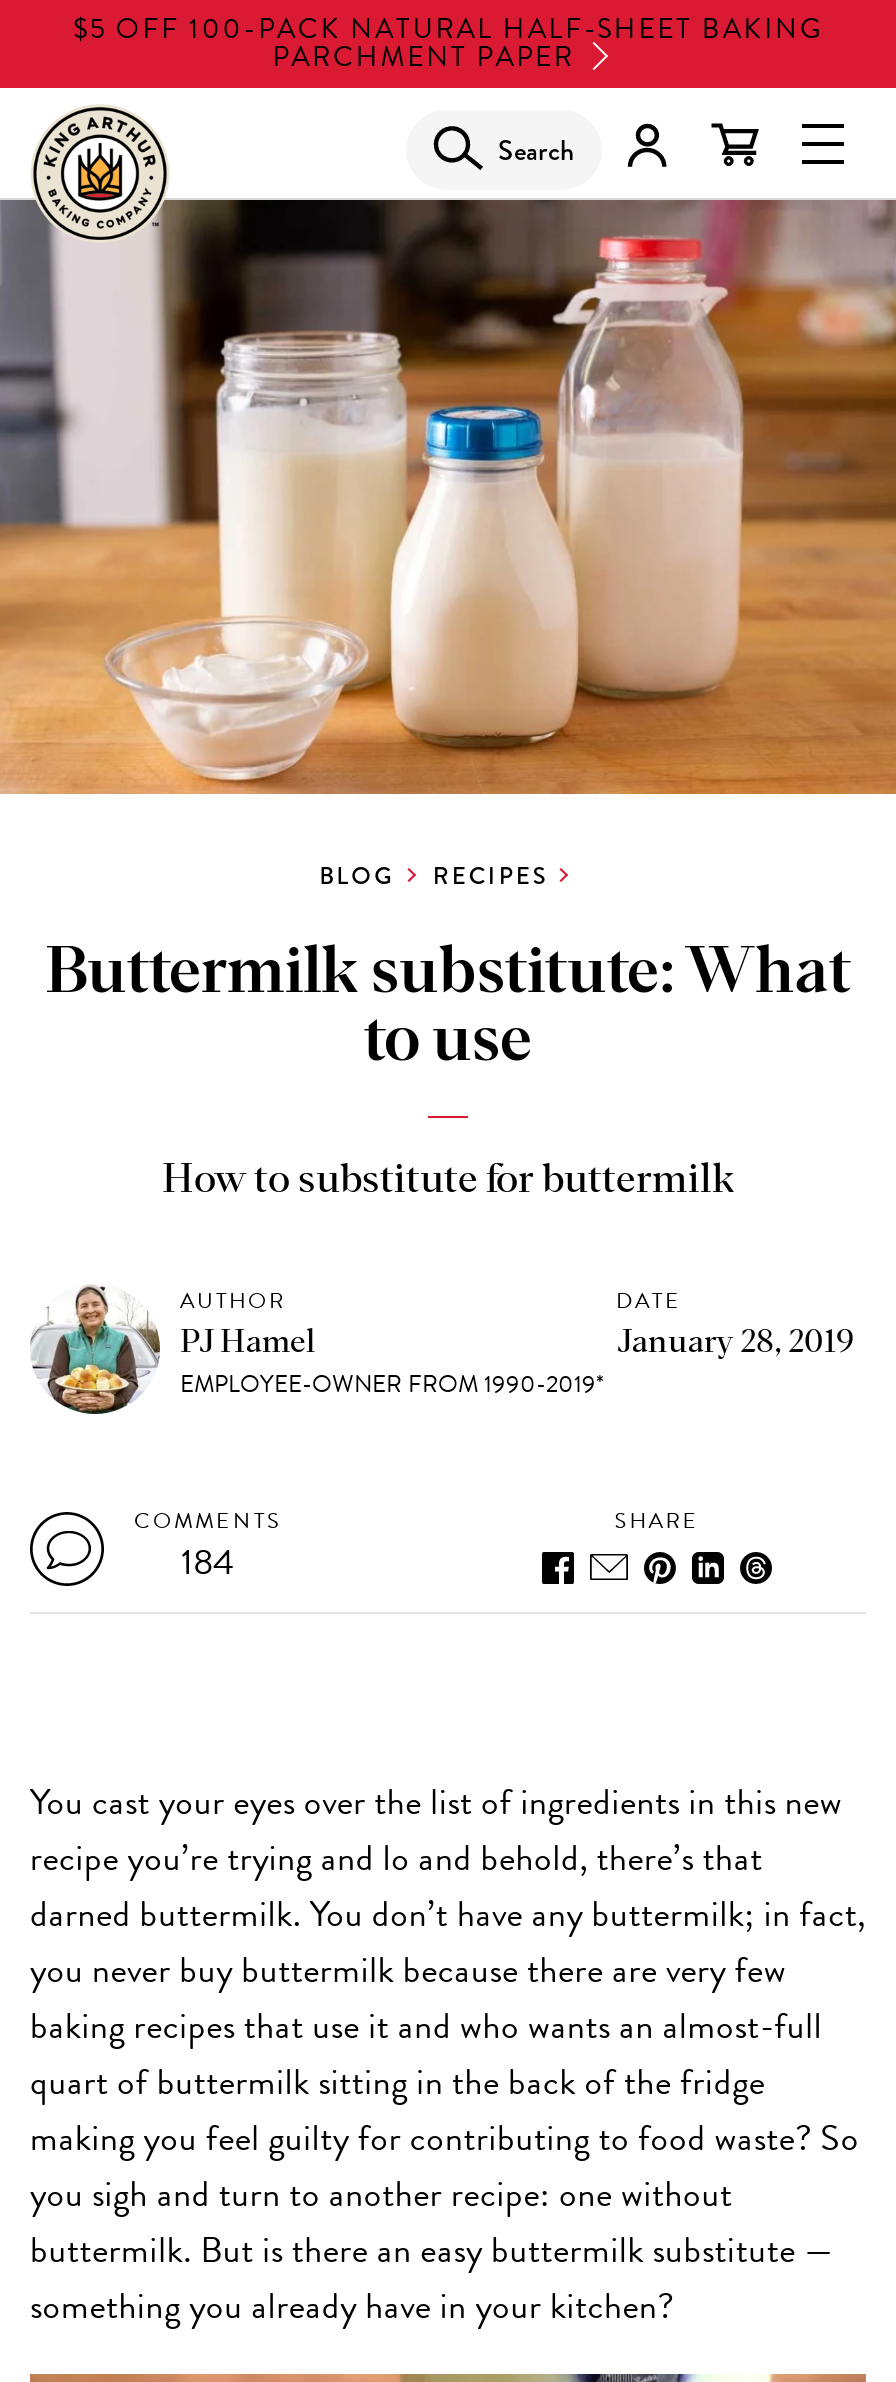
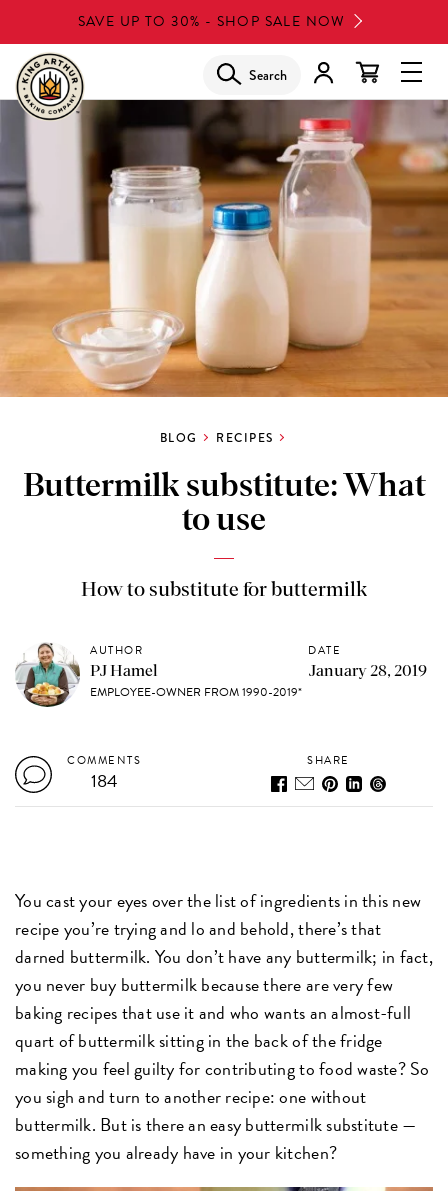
[73,8,823,78] $5 OFF 100-PACK NATURAL HALF-SHEET BAKING | PARCHMENT PAPER -> [78,11,346,32] SAVE UP TO 30% - SHOP SALE NOW

